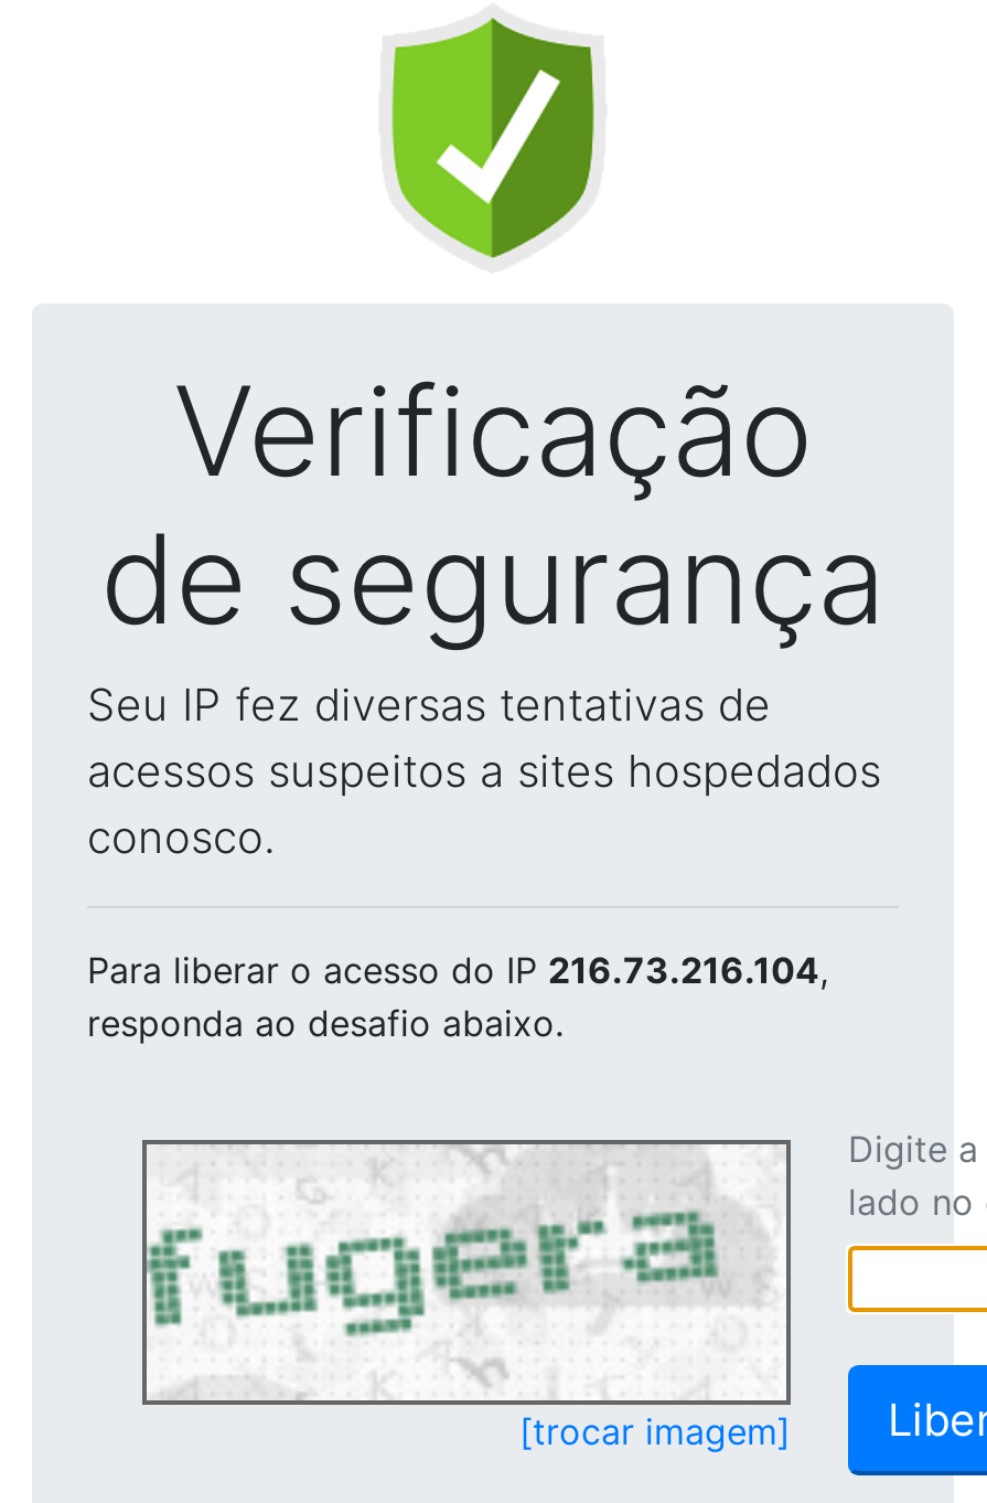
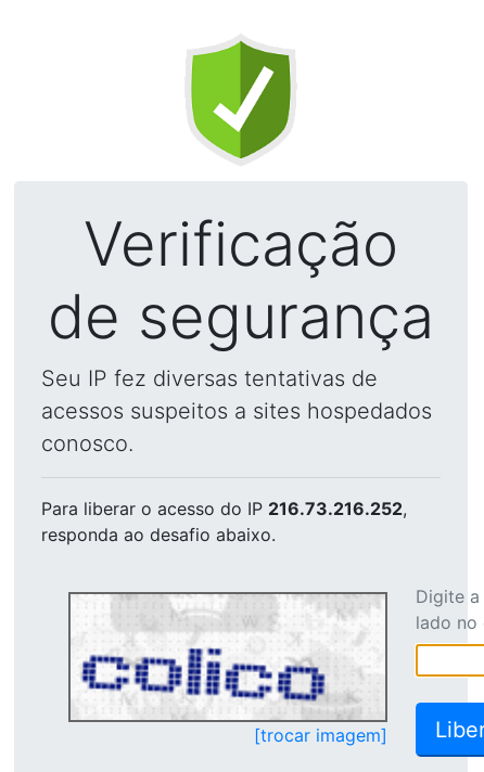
[87,948,828,992] Para liberar o acesso do IP 216.73.216.104, -> [41,498,407,519] Para liberar o acesso do IP 216.73.216.252,
[147,1149,769,1398] [image] -> [71,597,375,718] [image]

